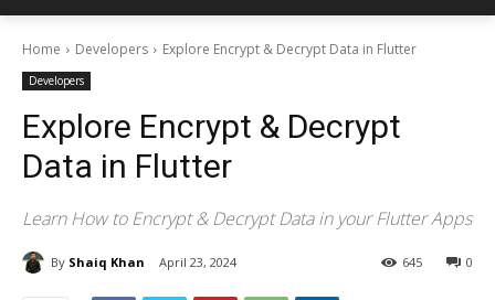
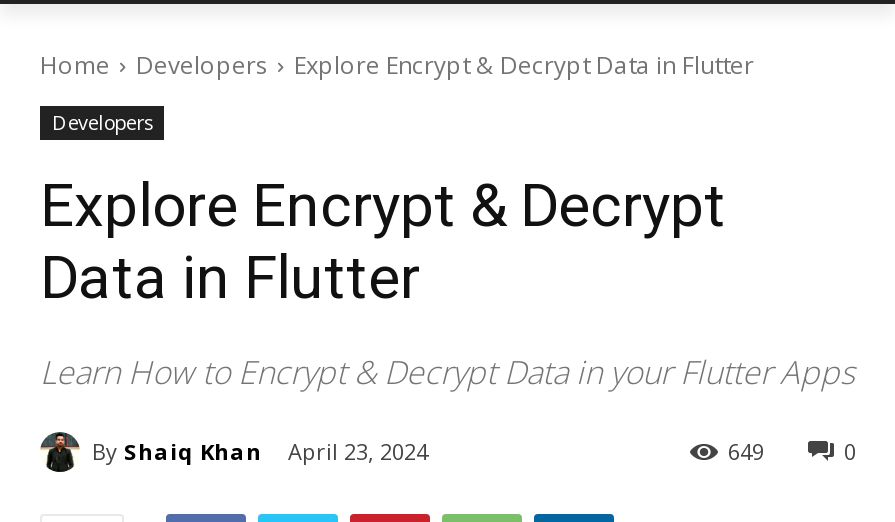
[402,254,422,270] 645 -> [728,436,764,466] 649

